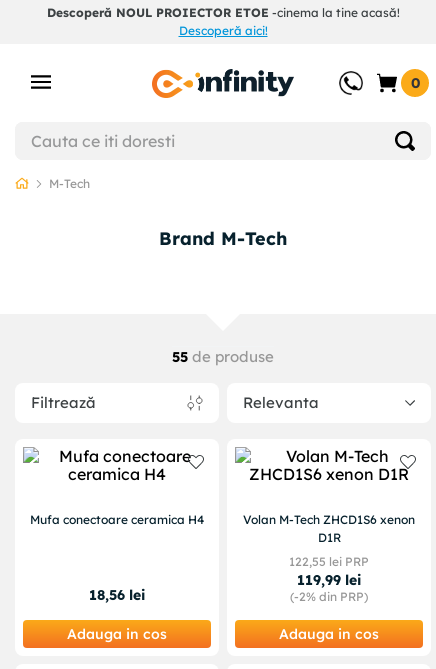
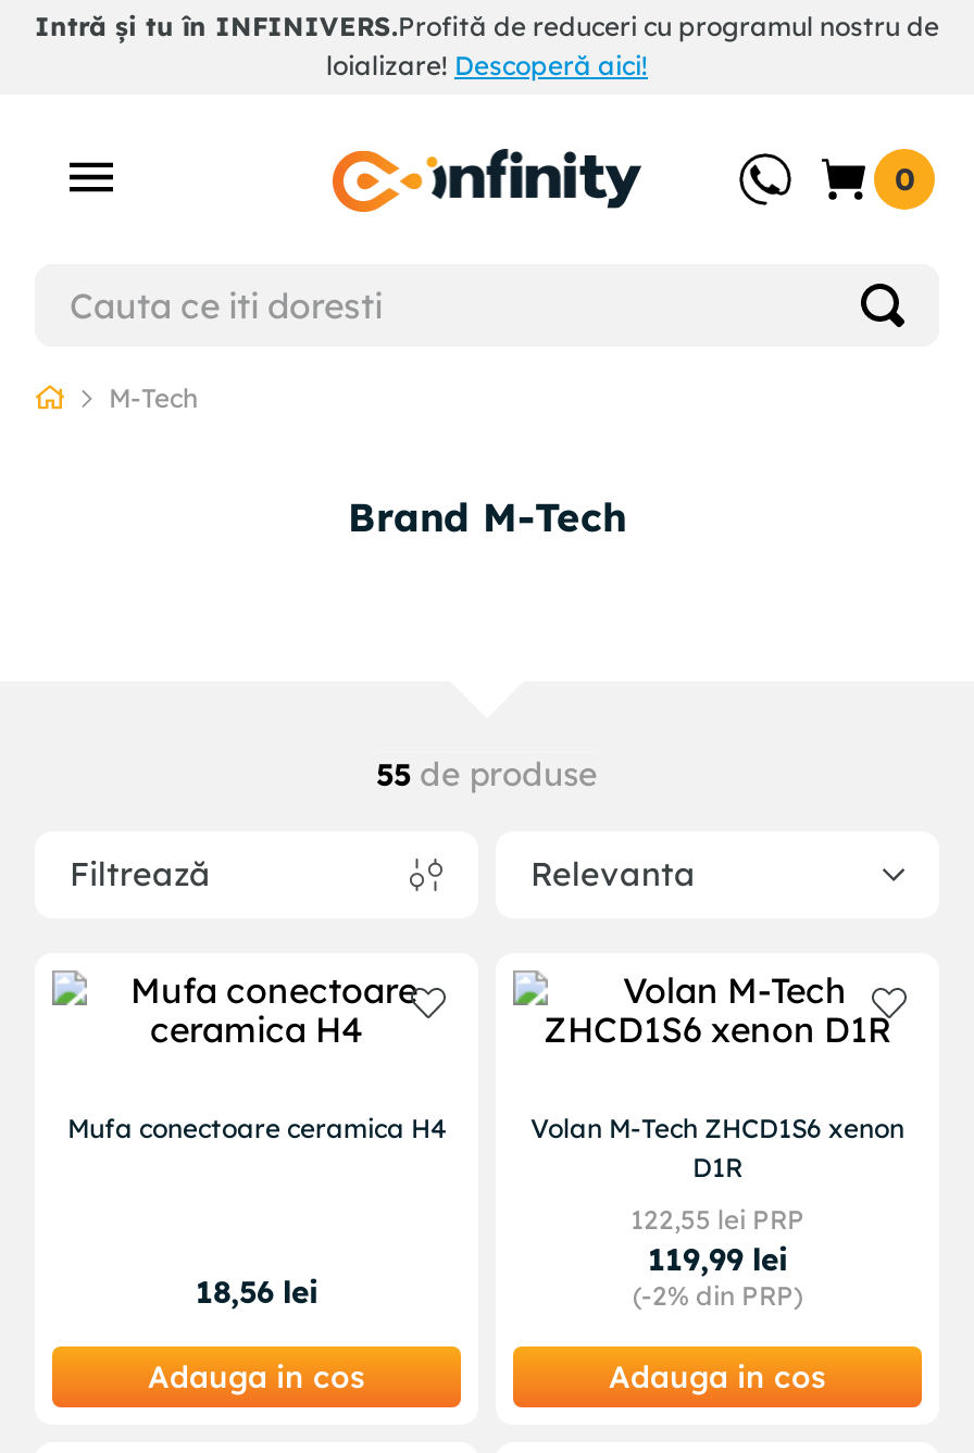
[46,5,399,38] Descoperă NOUL PROIECTOR ETOE -cinema la tine acasă! | Descoperă aici! -> [35,10,939,82] Intră și tu în INFINIVERS.Profită de reduceri cu programul nostru de | loializare! Descoperă aici!

